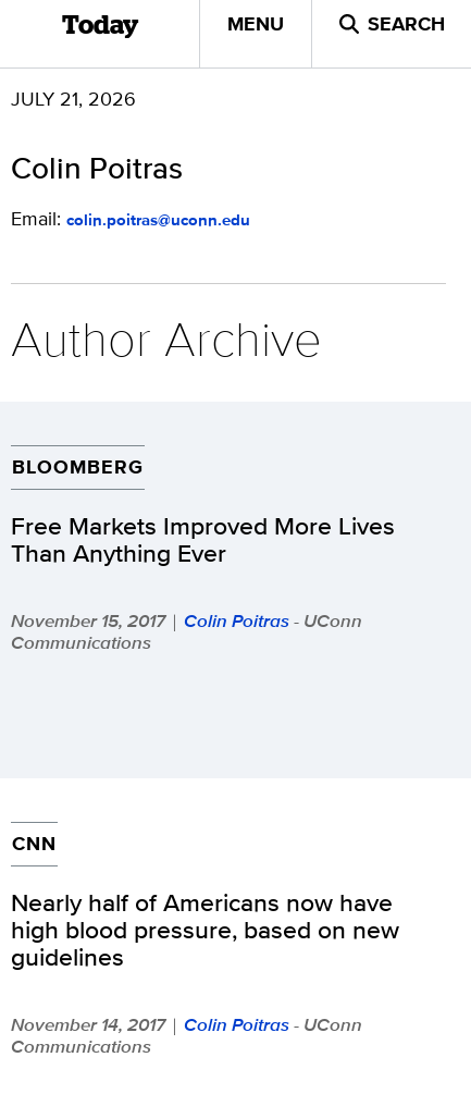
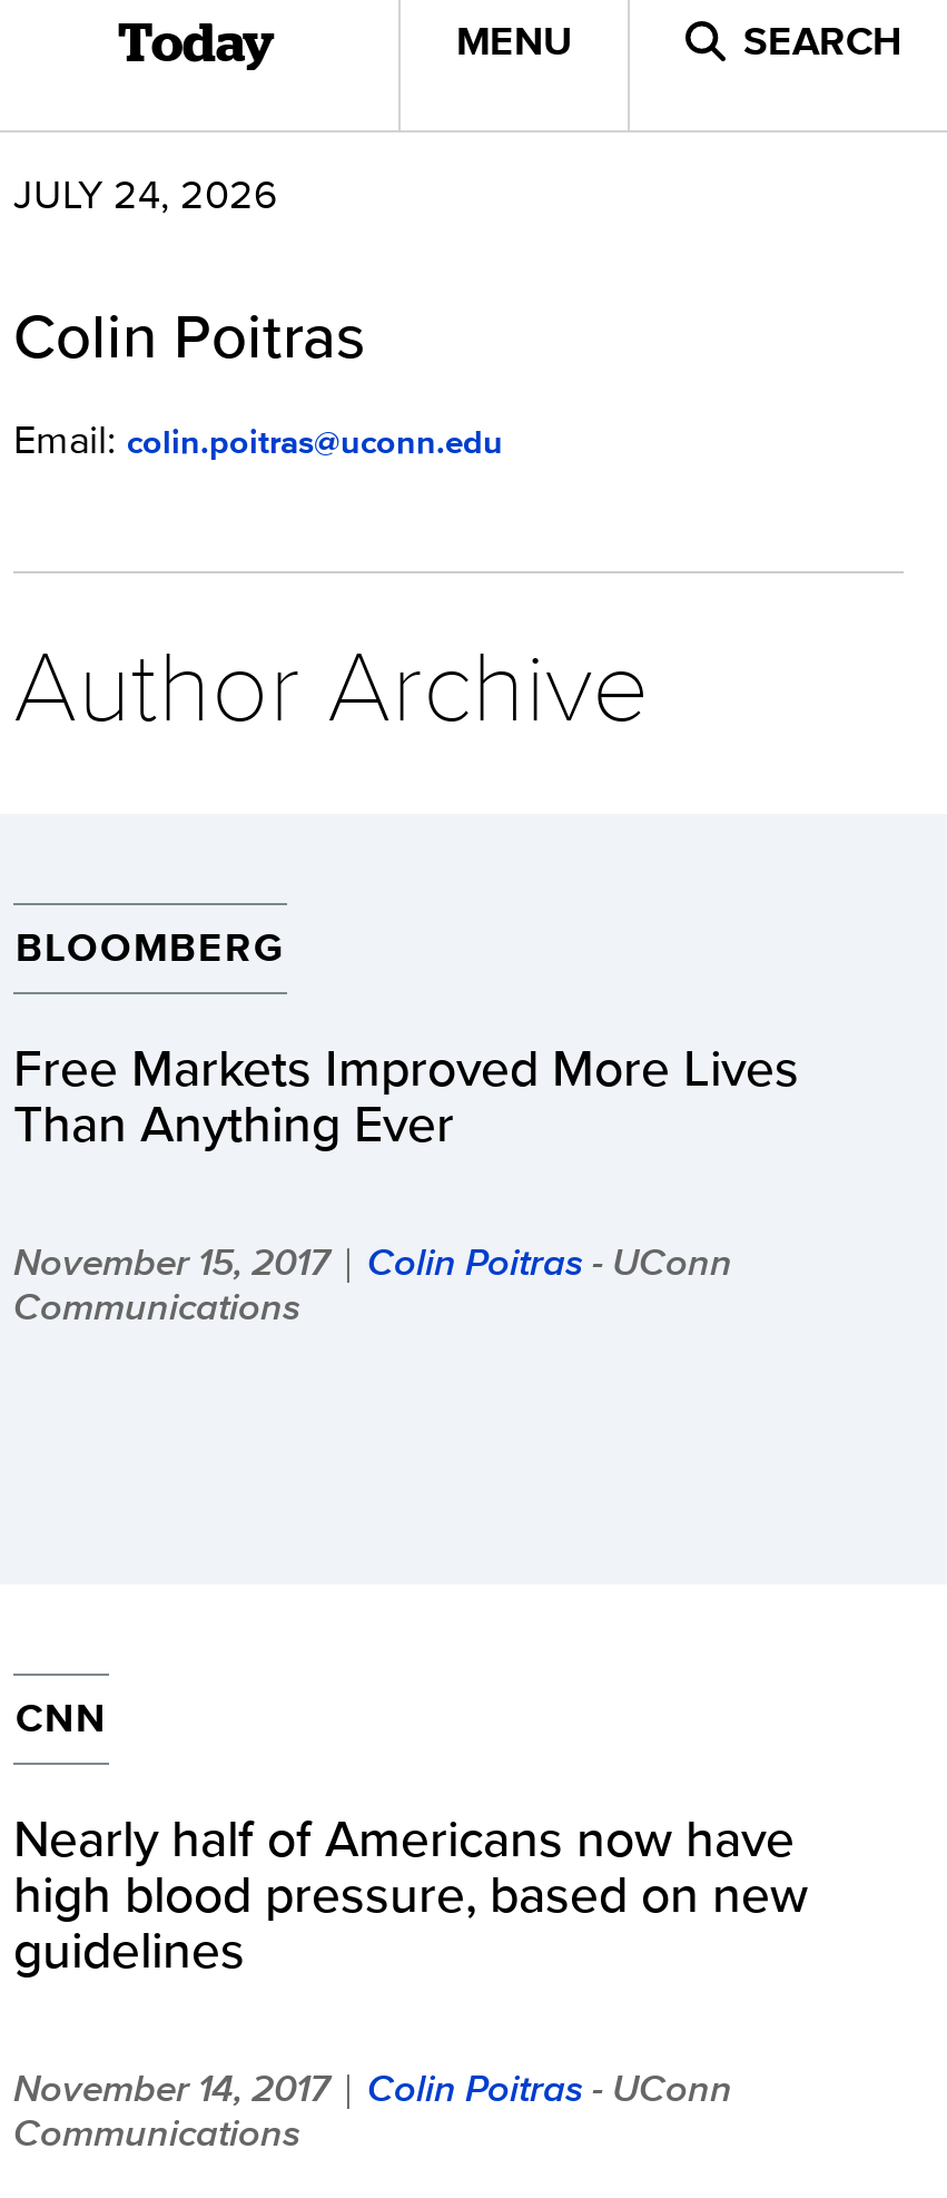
[11,85,136,112] JULY 21, 2026 -> [13,166,278,222] JULY 24, 2026

